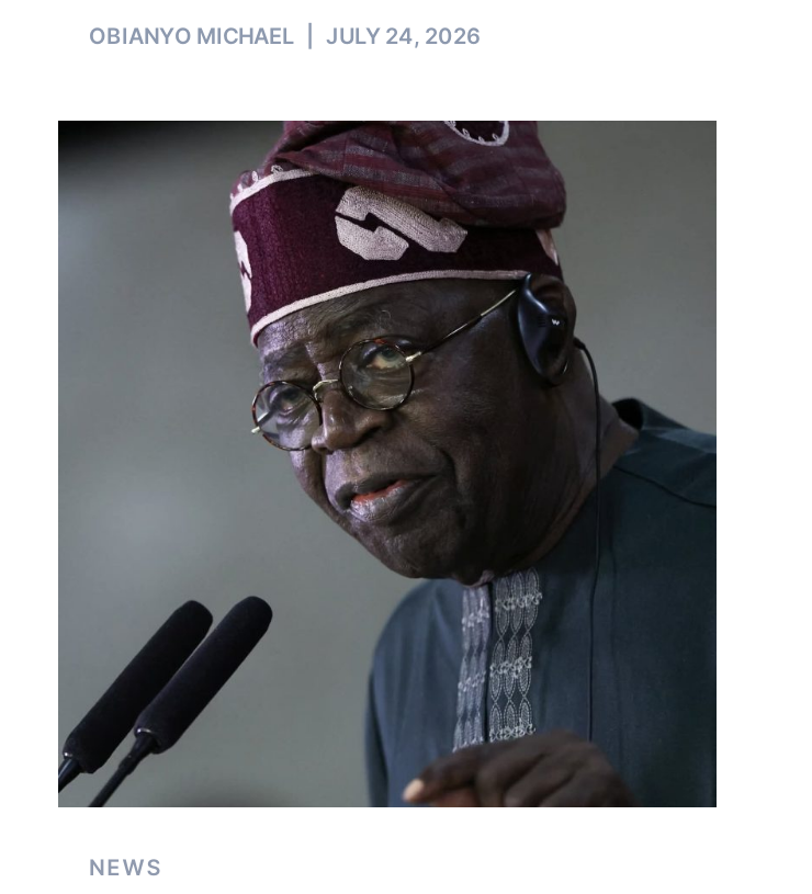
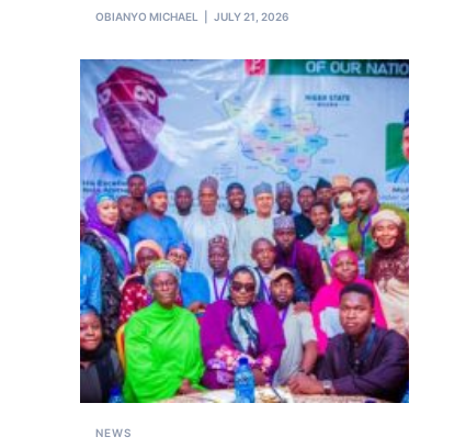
[89,21,480,47] OBIANYO MICHAEL JULY 24, 2026 -> [95,9,288,23] OBIANYO MICHAEL JULY 21, 2026
[56,118,719,810] [image] -> [79,58,410,404] [image]

